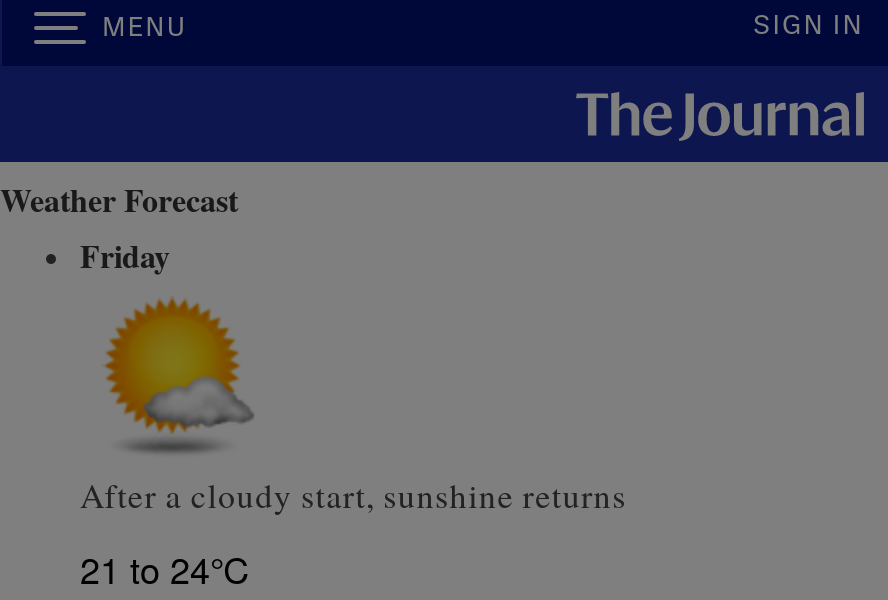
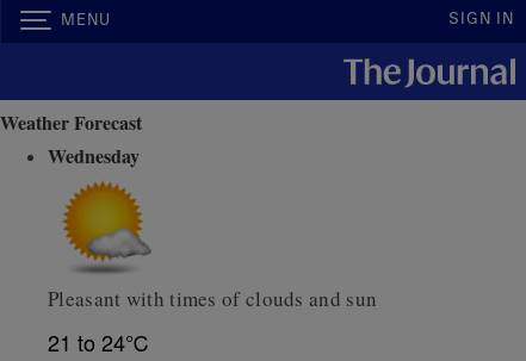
[80,232,170,278] Friday -> [48,142,140,169] Wednesday
[80,472,627,518] After a cloudy start, sunshine returns -> [48,285,377,312] Pleasant with times of clouds and sun

